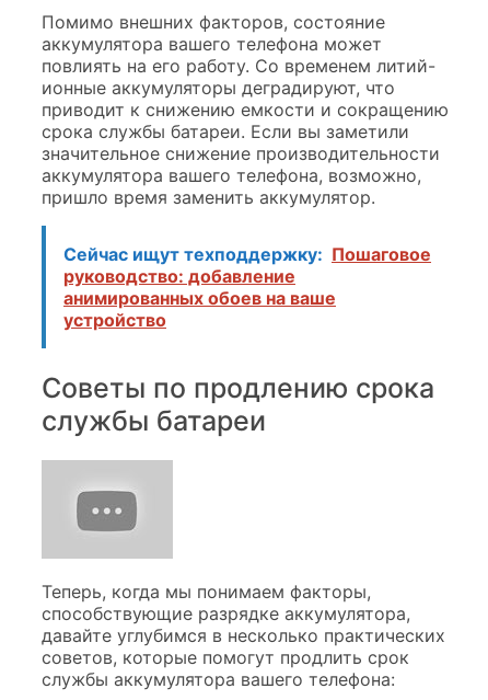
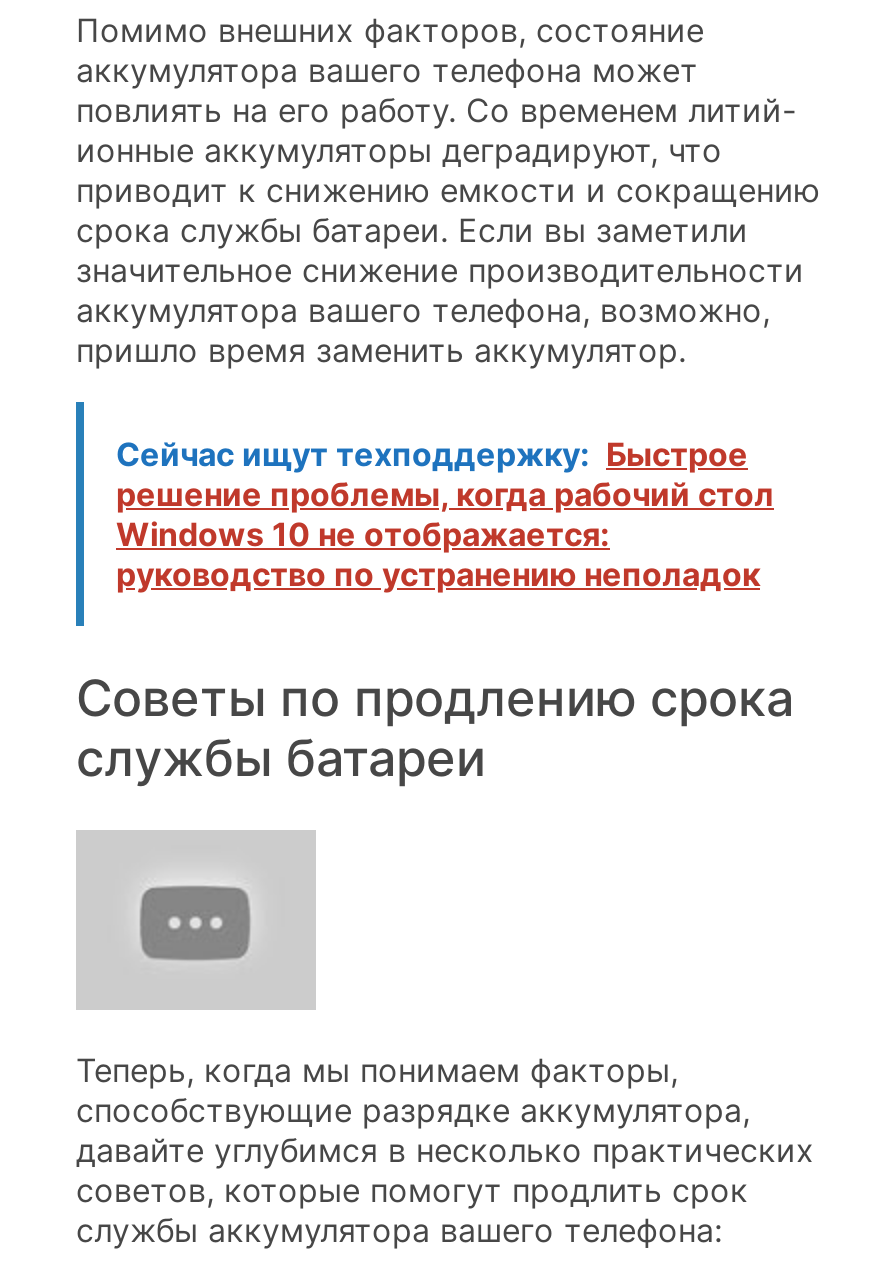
[63,243,431,331] Сейчас ищут техподдержку: Пошаговое | руководство: добавление | анимированных обоев на ваше | устройство -> [116,434,774,594] Сейчас ищут техподдержку: Быстрое | решение проблемы, когда рабочий стол | Windows 10 не отображается: | руководство по устранению неполадок

